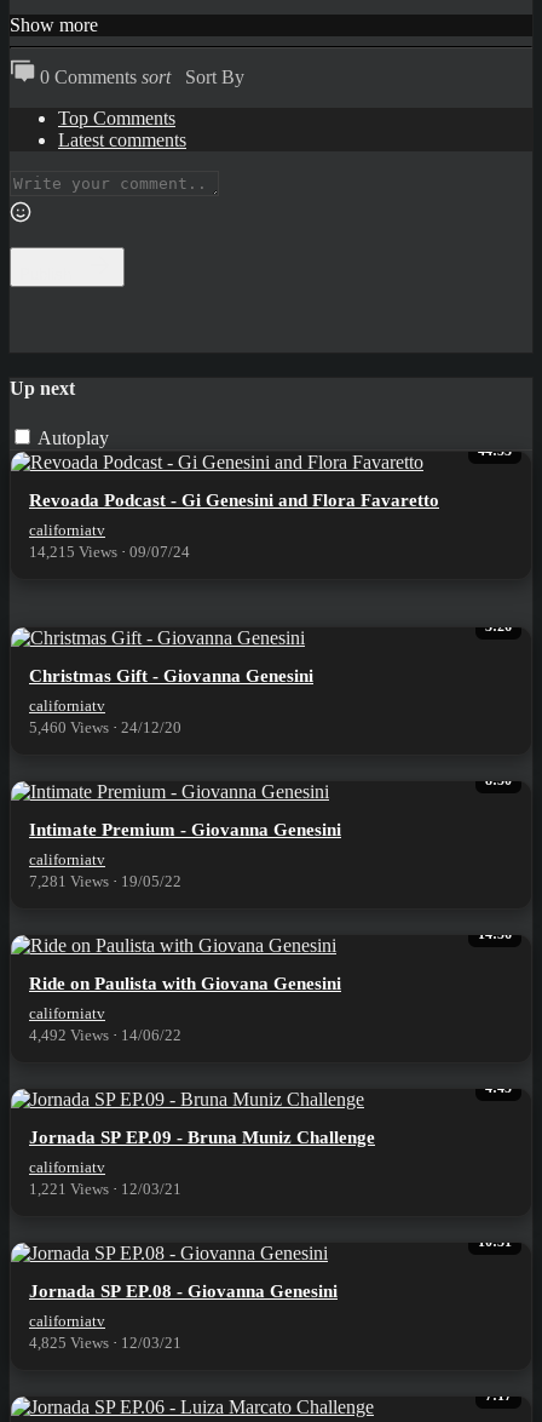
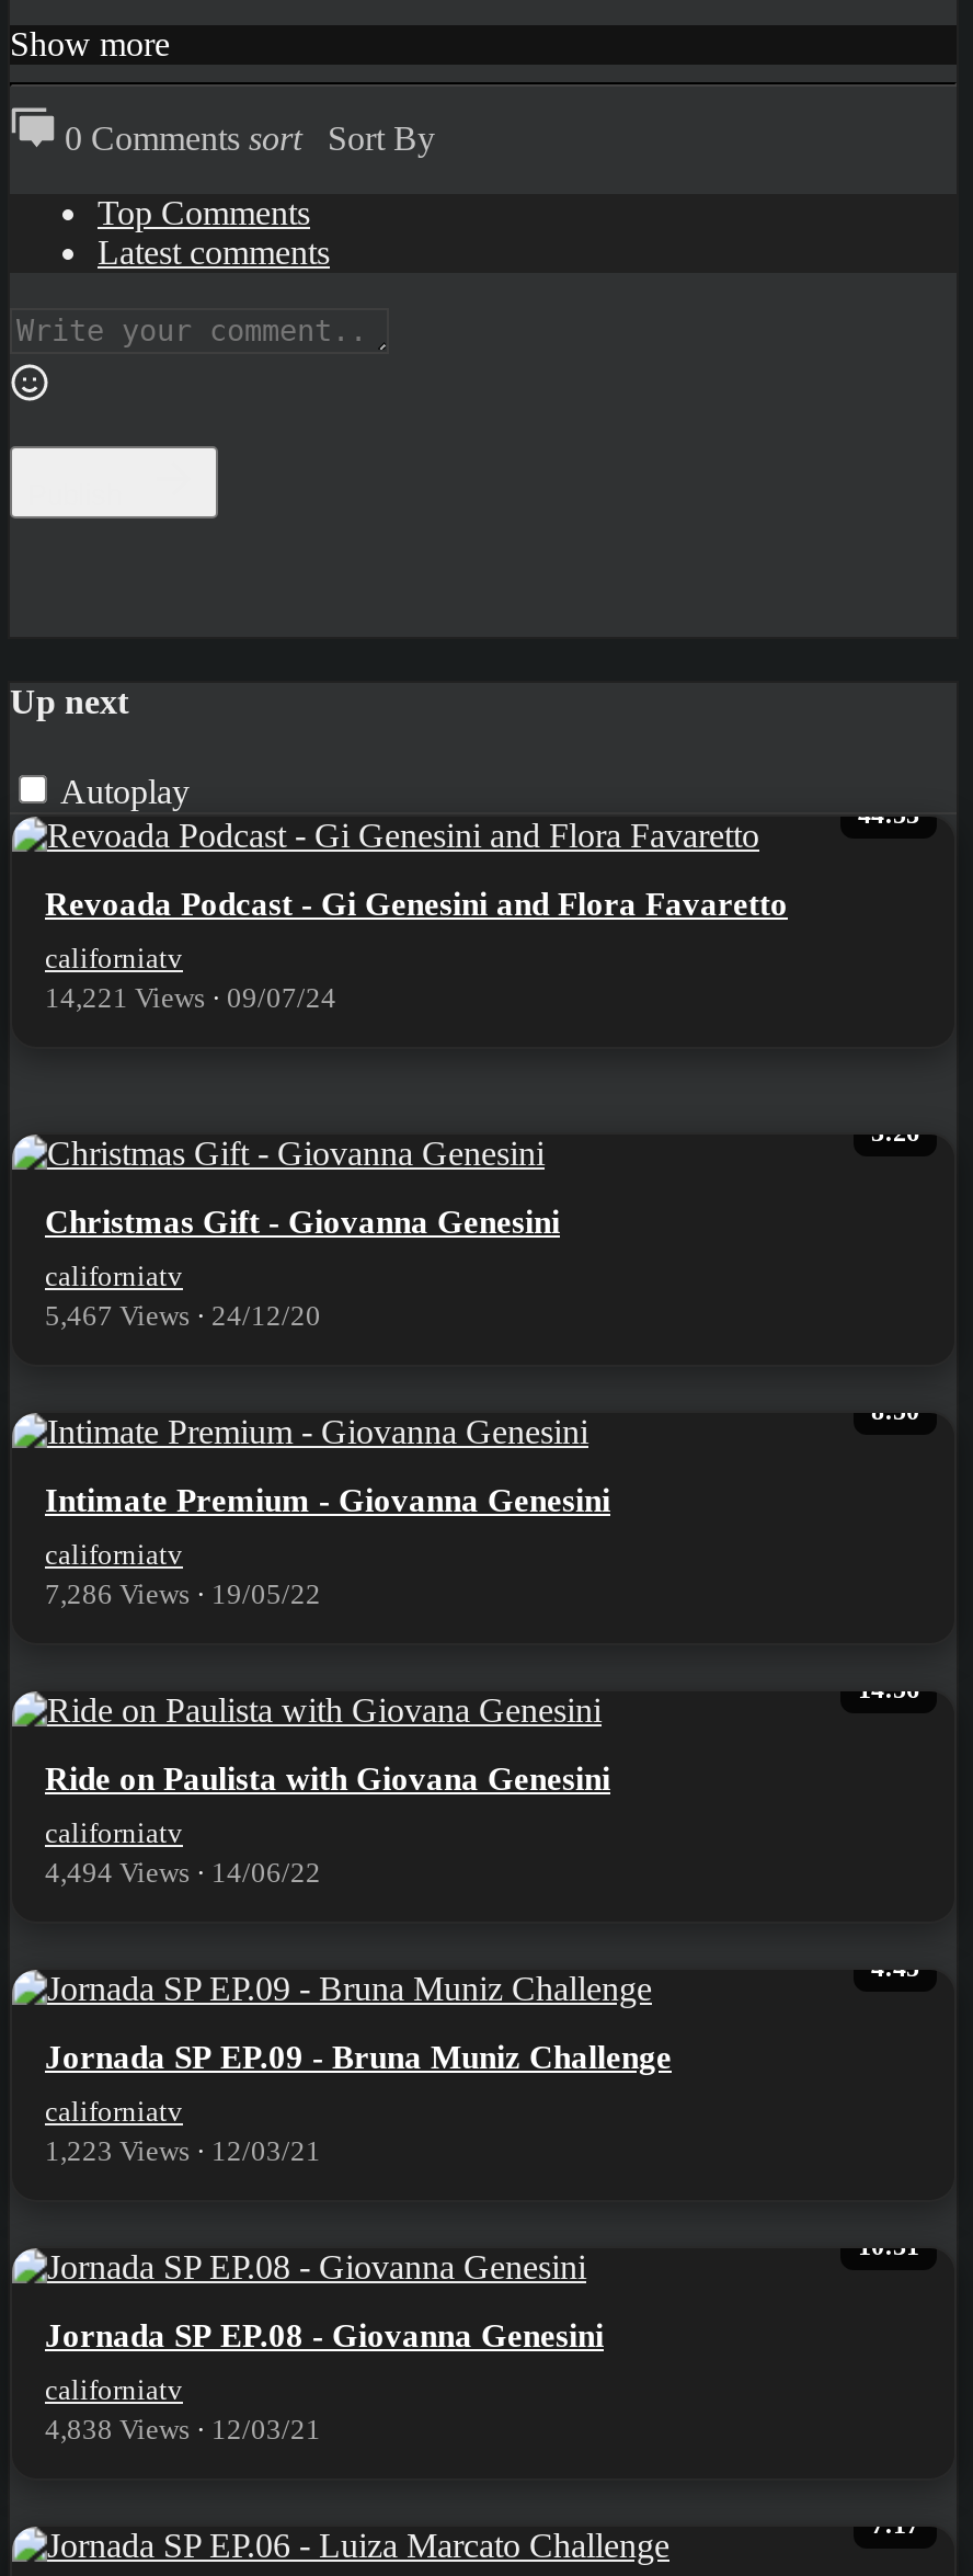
[29,543,190,561] 14,215 Views · 09/07/24 -> [45,982,336,1014] 14,221 Views · 09/07/24
[29,719,181,737] 5,460 Views · 24/12/20 -> [45,1299,321,1332] 5,467 Views · 24/12/20
[29,872,181,891] 7,281 Views · 19/05/22 -> [45,1578,321,1611] 7,286 Views · 19/05/22
[29,1026,181,1044] 4,492 Views · 14/06/22 -> [45,1856,321,1889] 4,494 Views · 14/06/22
[29,1180,181,1198] 1,221 Views · 12/03/21 -> [45,2135,321,2168] 1,223 Views · 12/03/21
[29,1334,181,1352] 4,825 Views · 12/03/21 -> [45,2413,321,2446] 4,838 Views · 12/03/21

